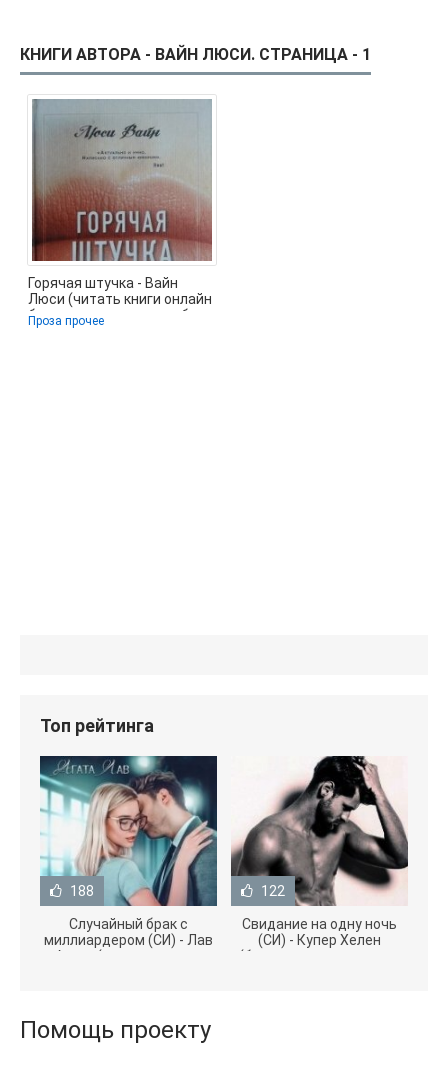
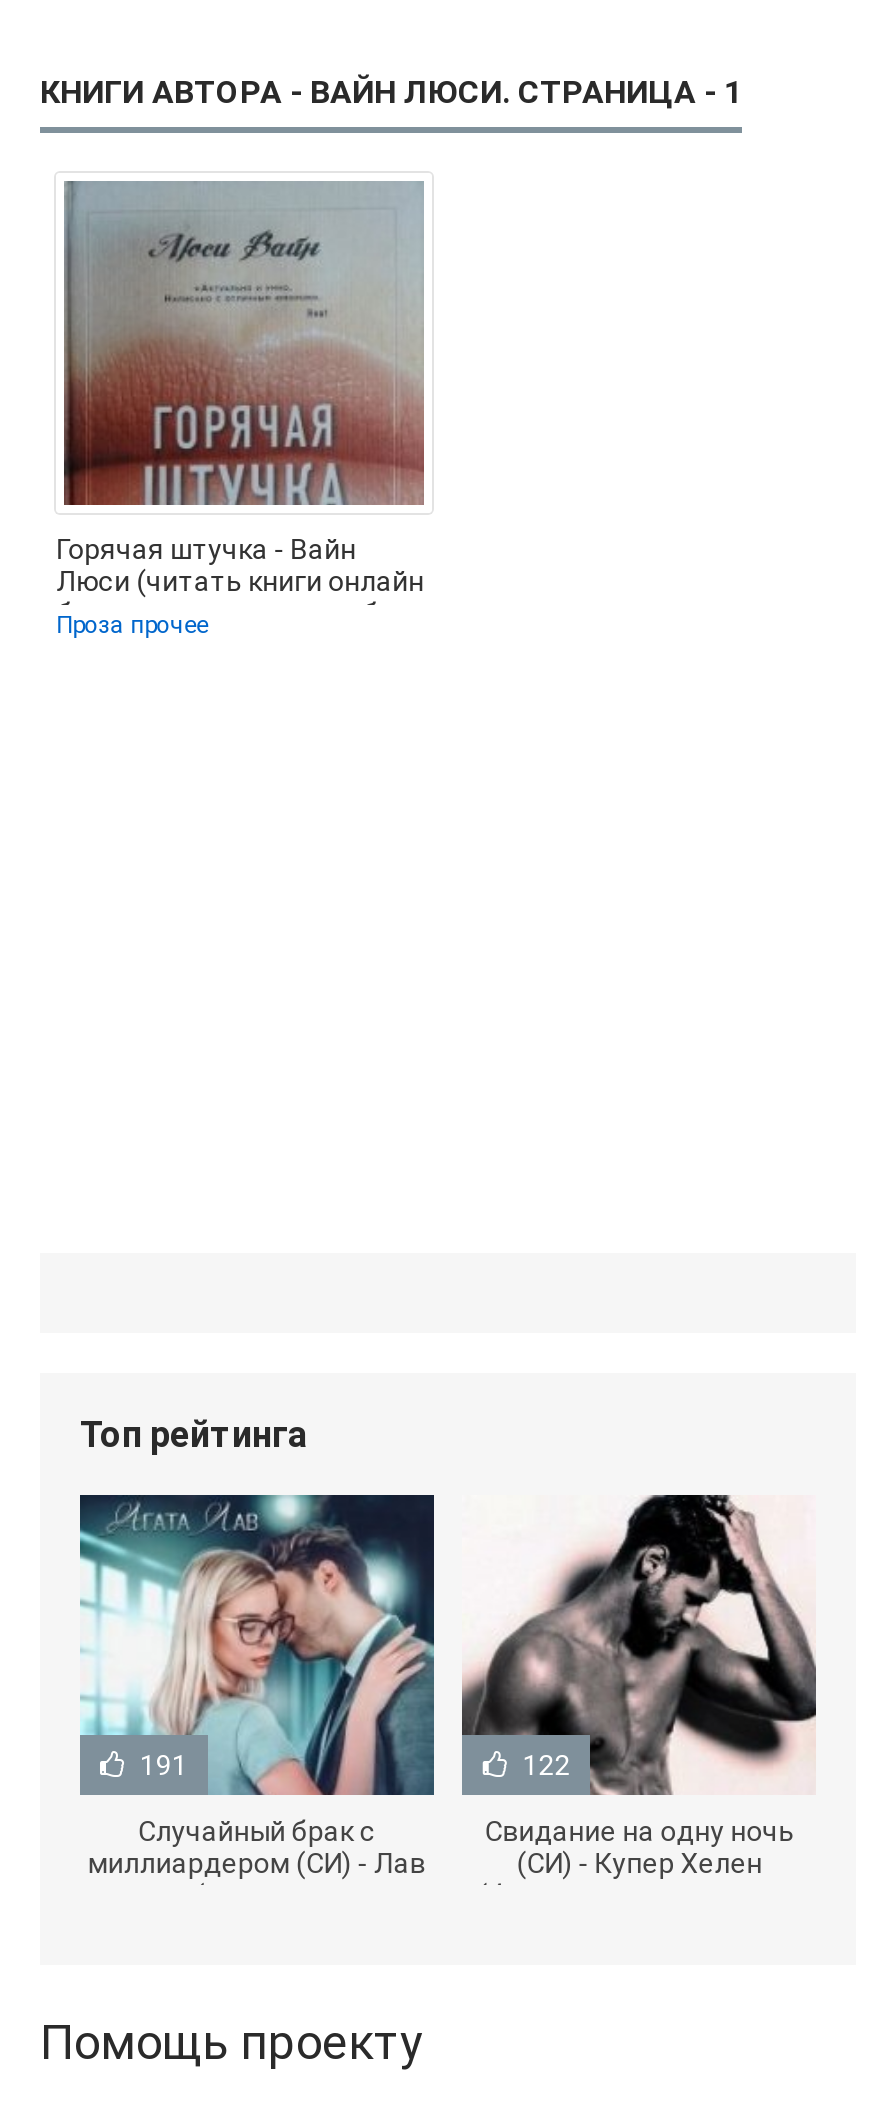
[70,883,94,899] 188 -> [140,1749,188,1781] 191

